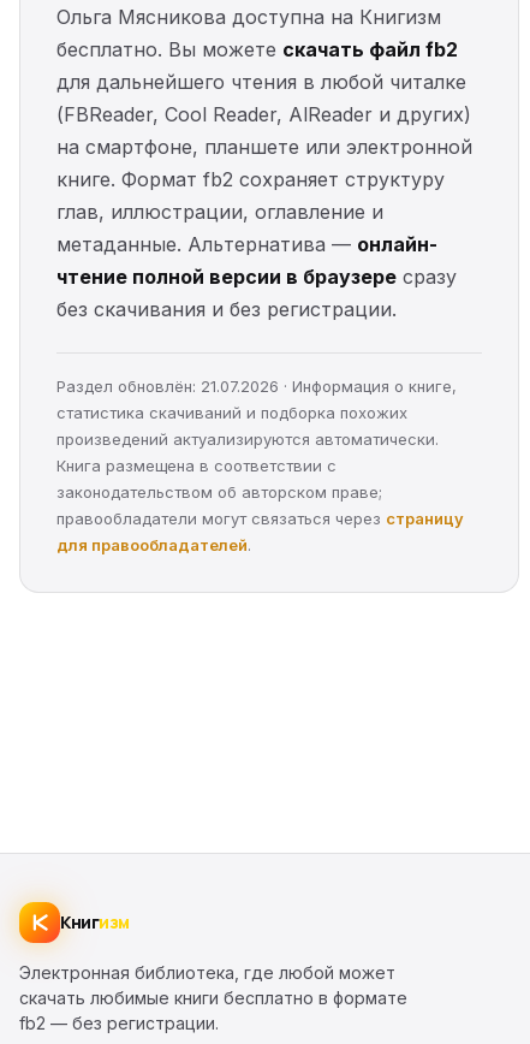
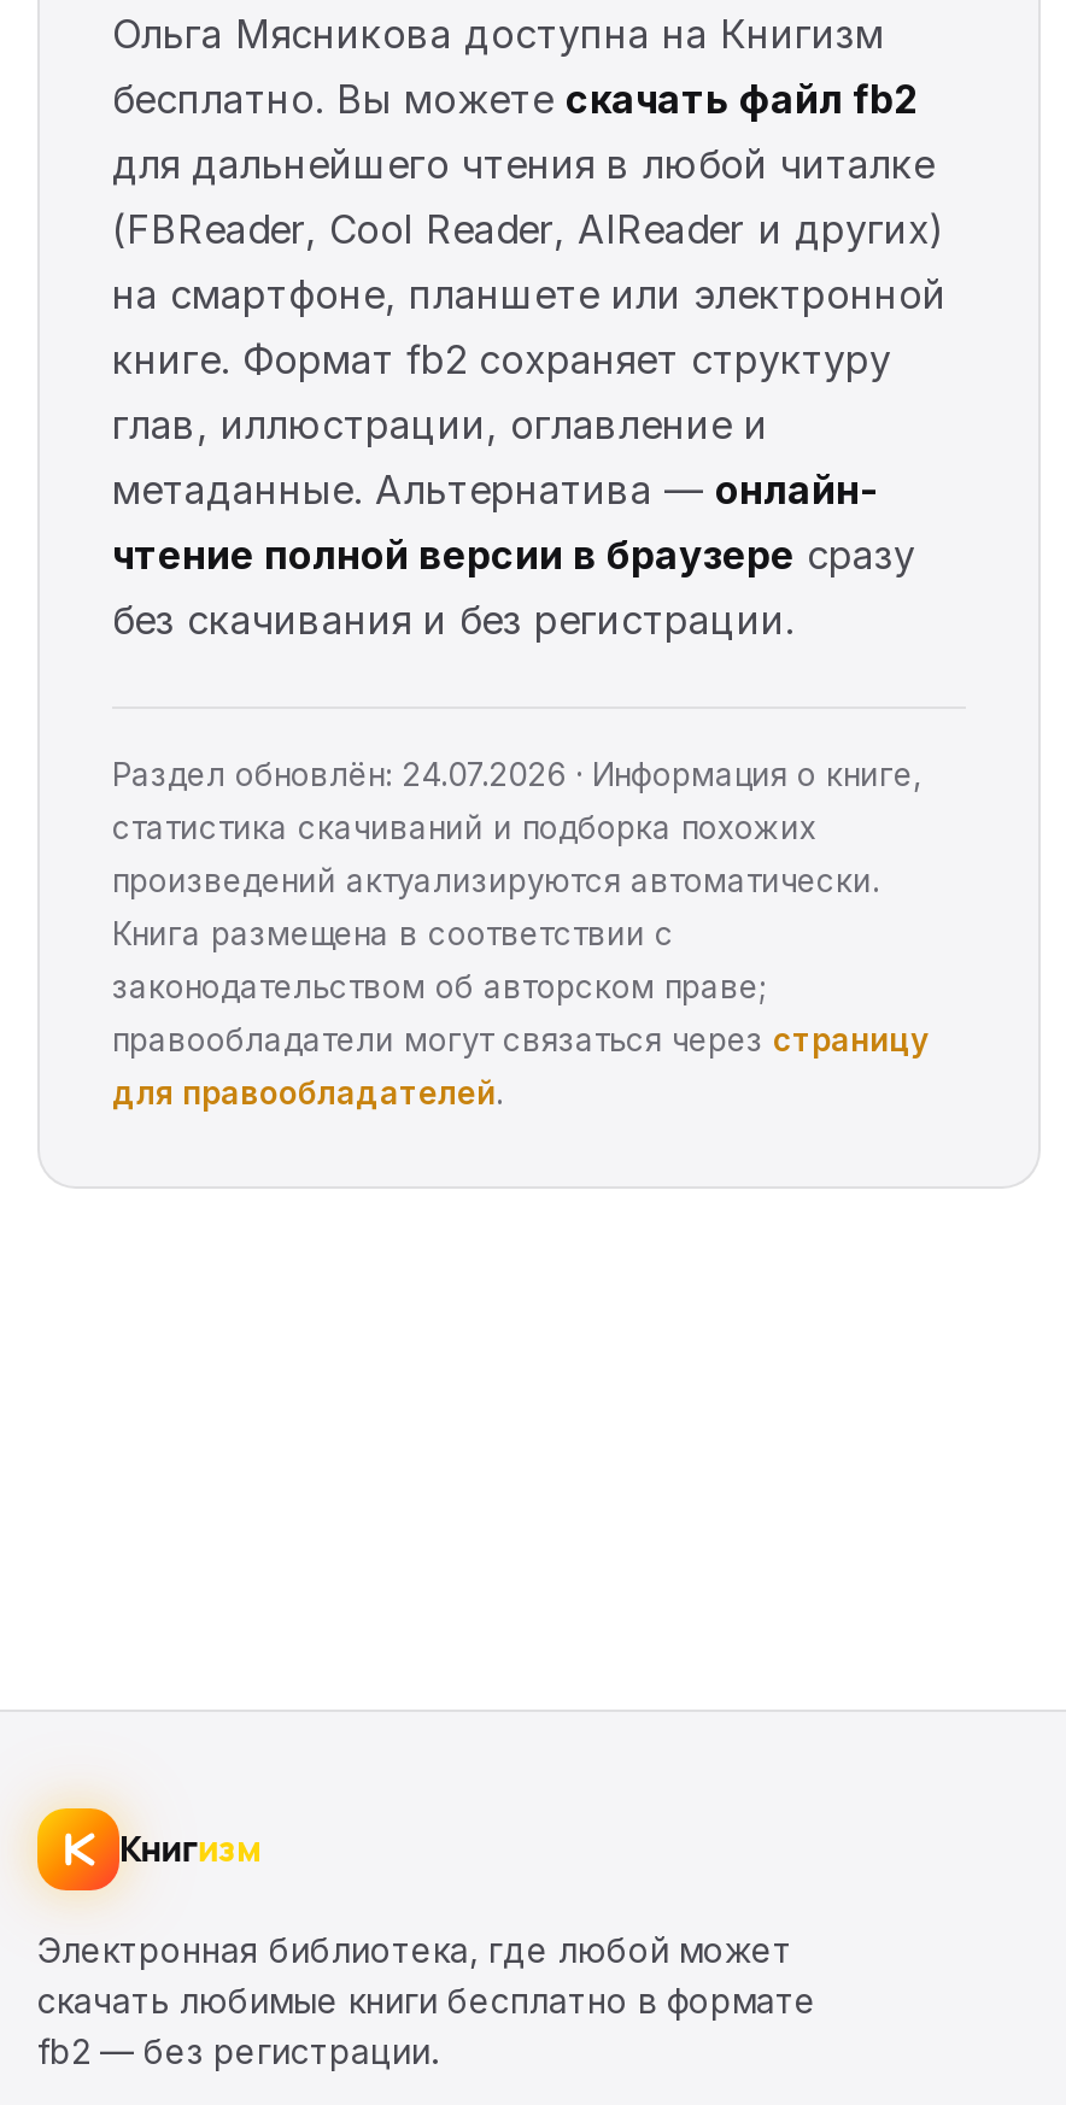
[56,376,457,395] Раздел обновлён: 21.07.2026 · Информация о книге, -> [112,754,922,792] Раздел обновлён: 24.07.2026 · Информация о книге,

